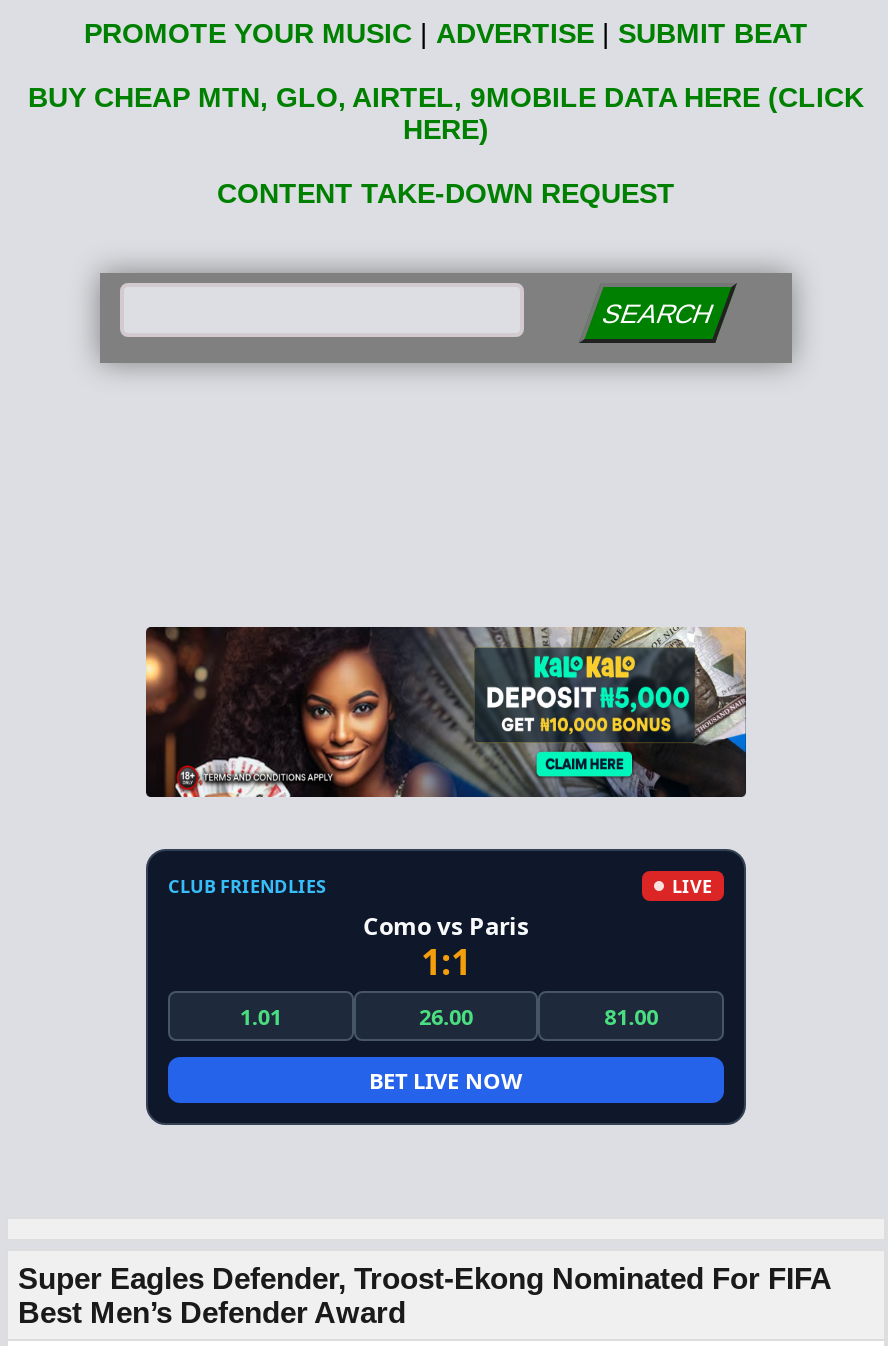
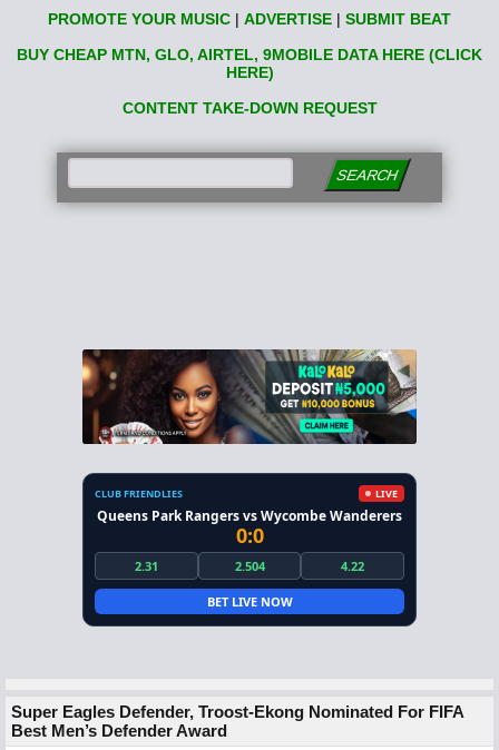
[240,909,658,1031] Como vs Paris | 1:1 | 1.01 | 26.00 | 81.00 -> [97,506,402,574] Queens Park Rangers vs Wycombe Wanderers | 0:0 | 2.31 | 2.504 | 4.22

